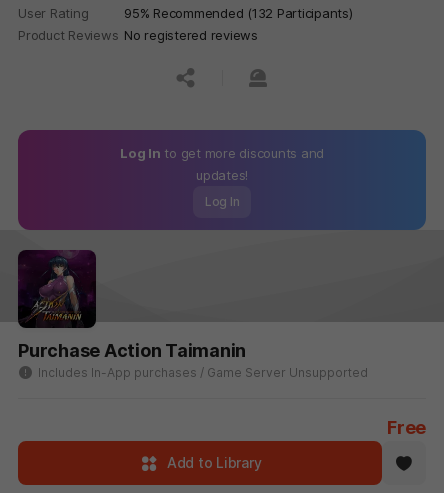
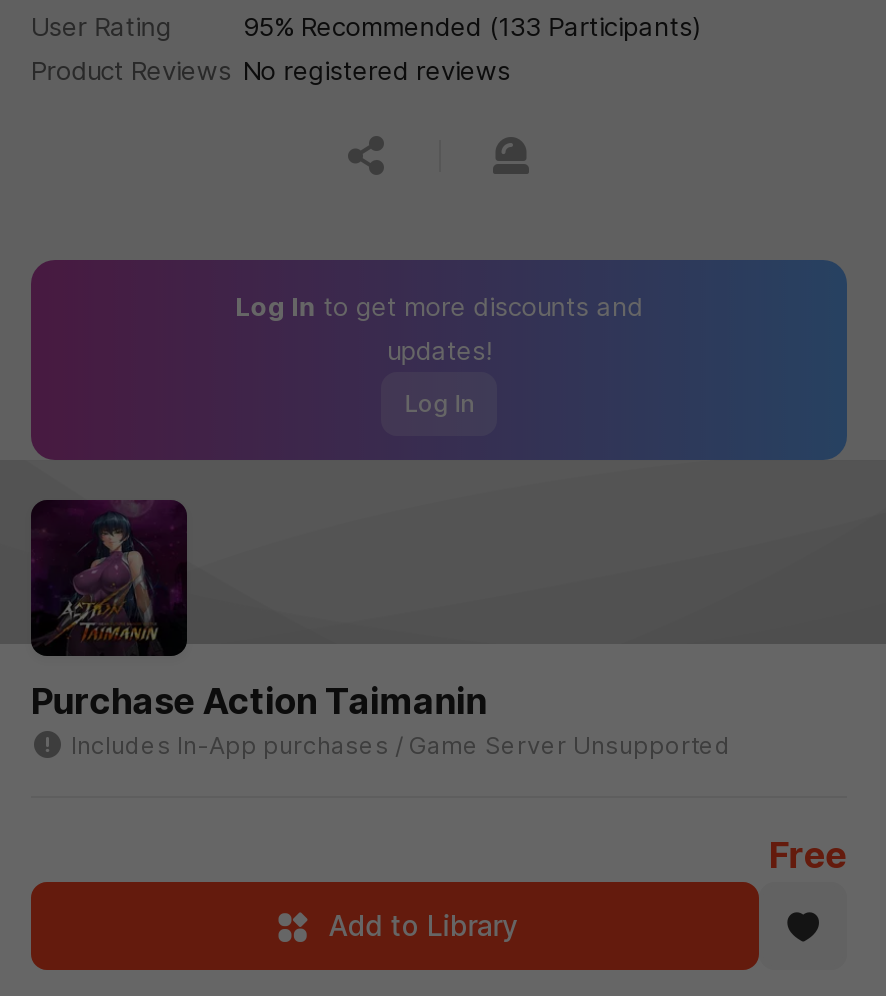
[124,4,352,20] 95% Recommended (132 Participants) -> [243,9,700,41] 95% Recommended (133 Participants)

